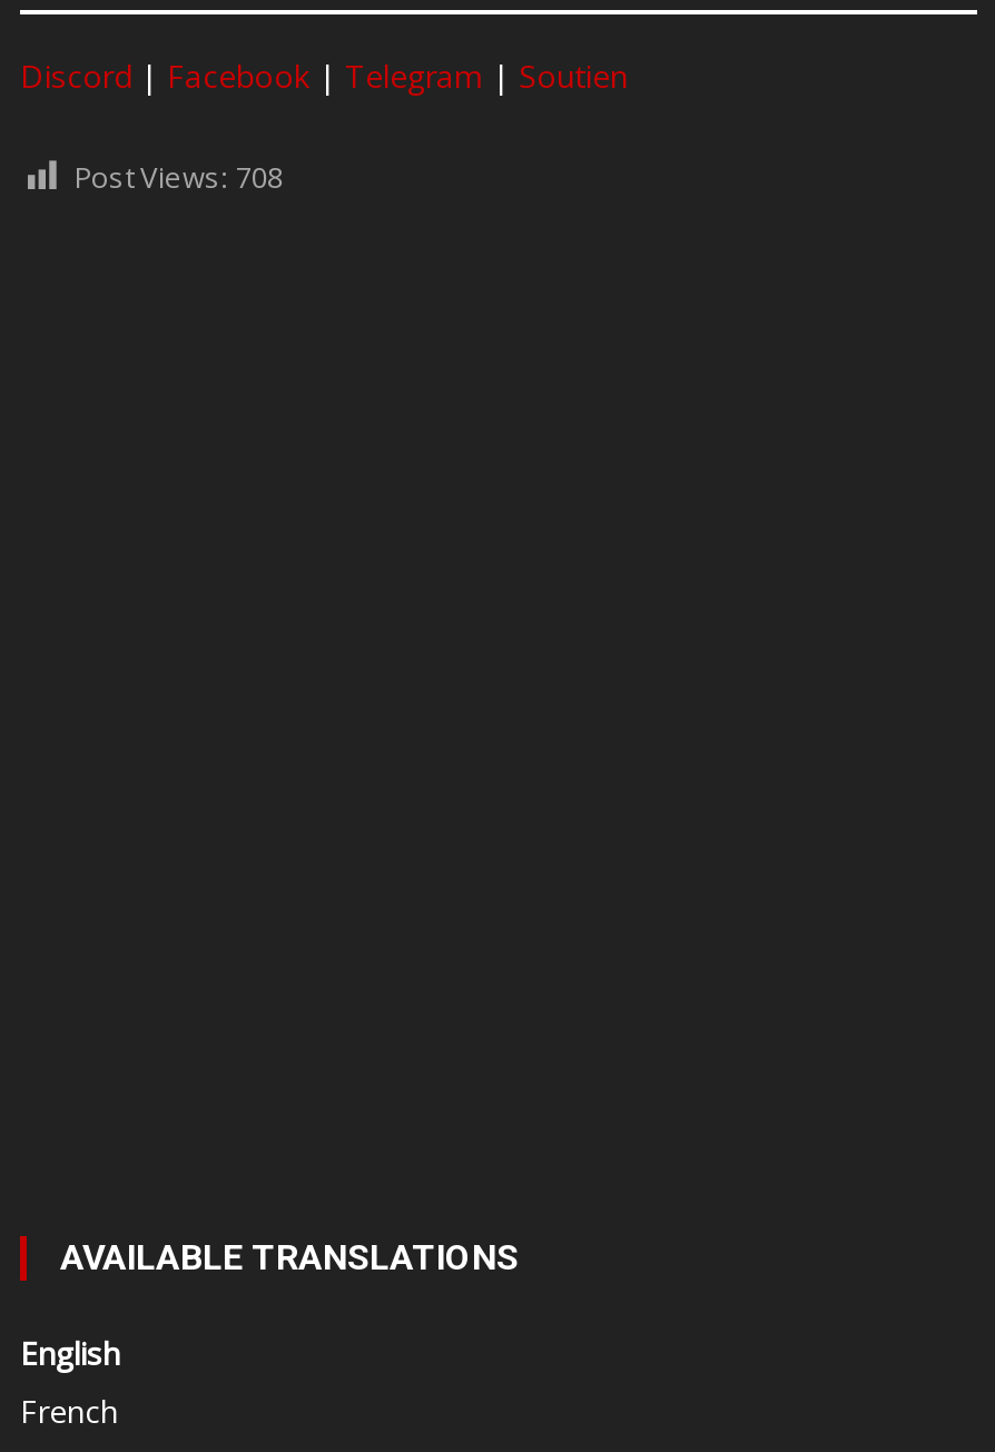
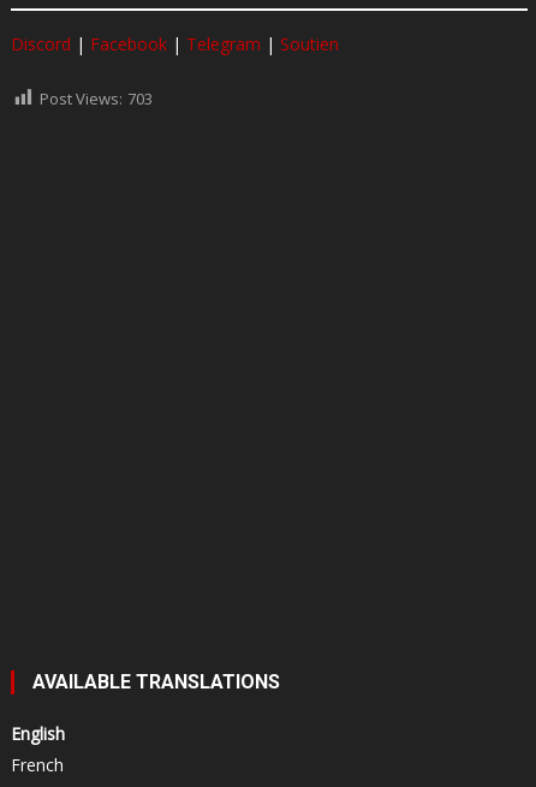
[73,156,283,196] Post Views: 708 -> [40,87,153,109] Post Views: 703

